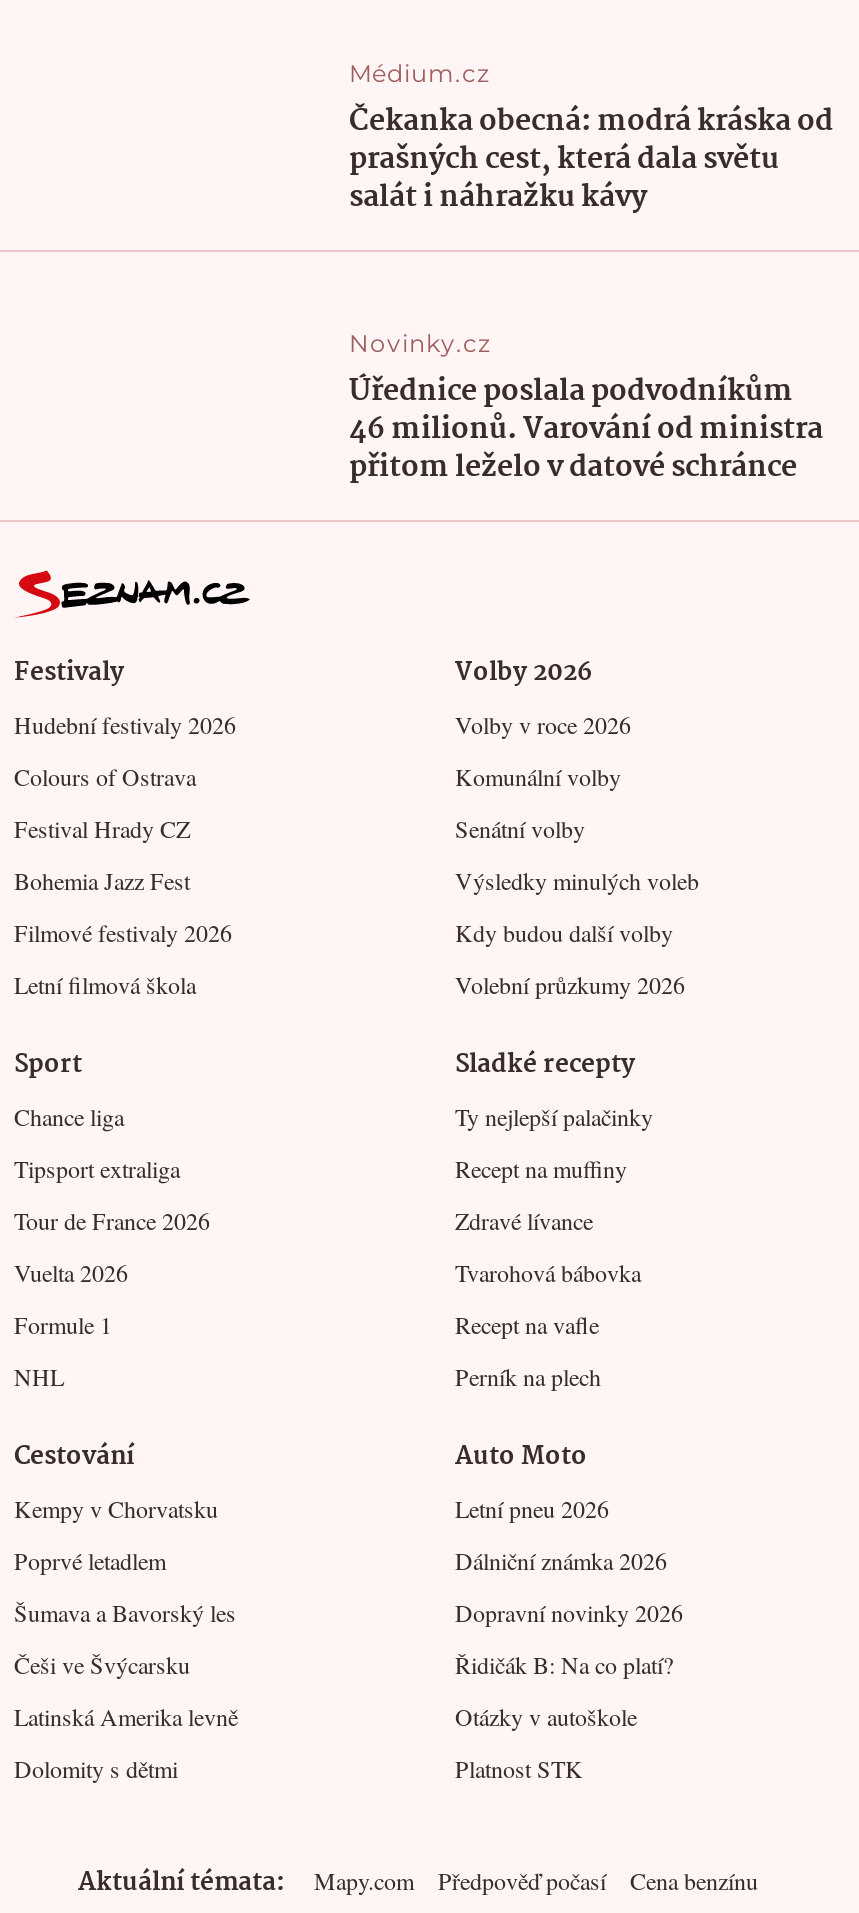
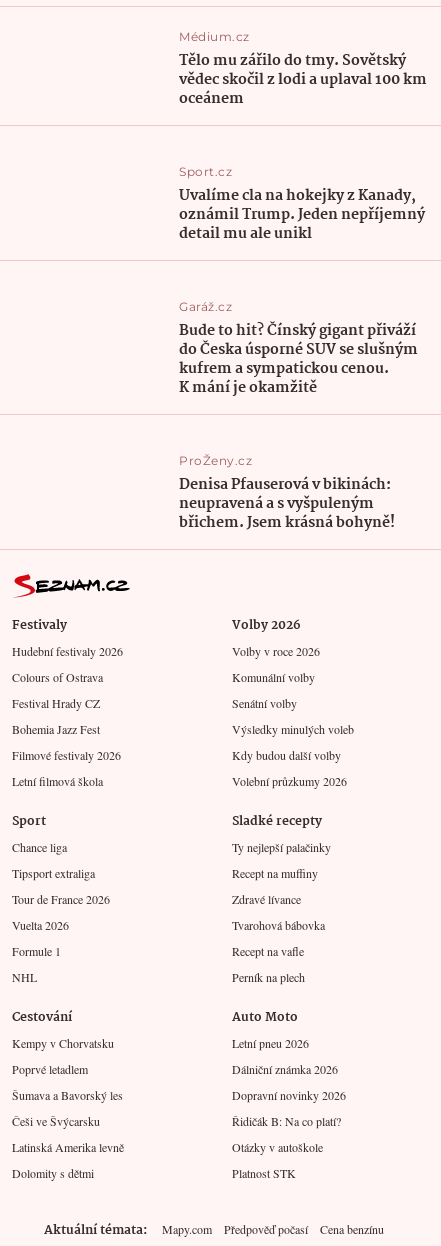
[349,97,833,491] Čekanka obecná: modrá kráska od | prašných cest, která dala světu | salát i náhražku kávy | Novinky.cz | Úřednice poslala podvodníkům | 46 milionů. Varování od ministra | přitom leželo v datové schránce -> [179,49,427,535] Tělo mu zářilo do tmy. Sovětský | vědec skočil z lodi a uplaval 100 km | oceánem | Sport.cz | Uvalíme cla na hokejky z Kanady, | oznámil Trump. Jeden nepříjemný | detail mu ale unikl | Garáž.cz | Bude to hit? Čínský gigant přiváží | do Česka úsporné SUV se slušným | kufrem a sympatickou cenou. | K mání je okamžitě | ProŽeny.cz | Denisa Pfauserová v bikinách: | neupravená a s vyšpuleným | břichem. Jsem krásná bohyně!

